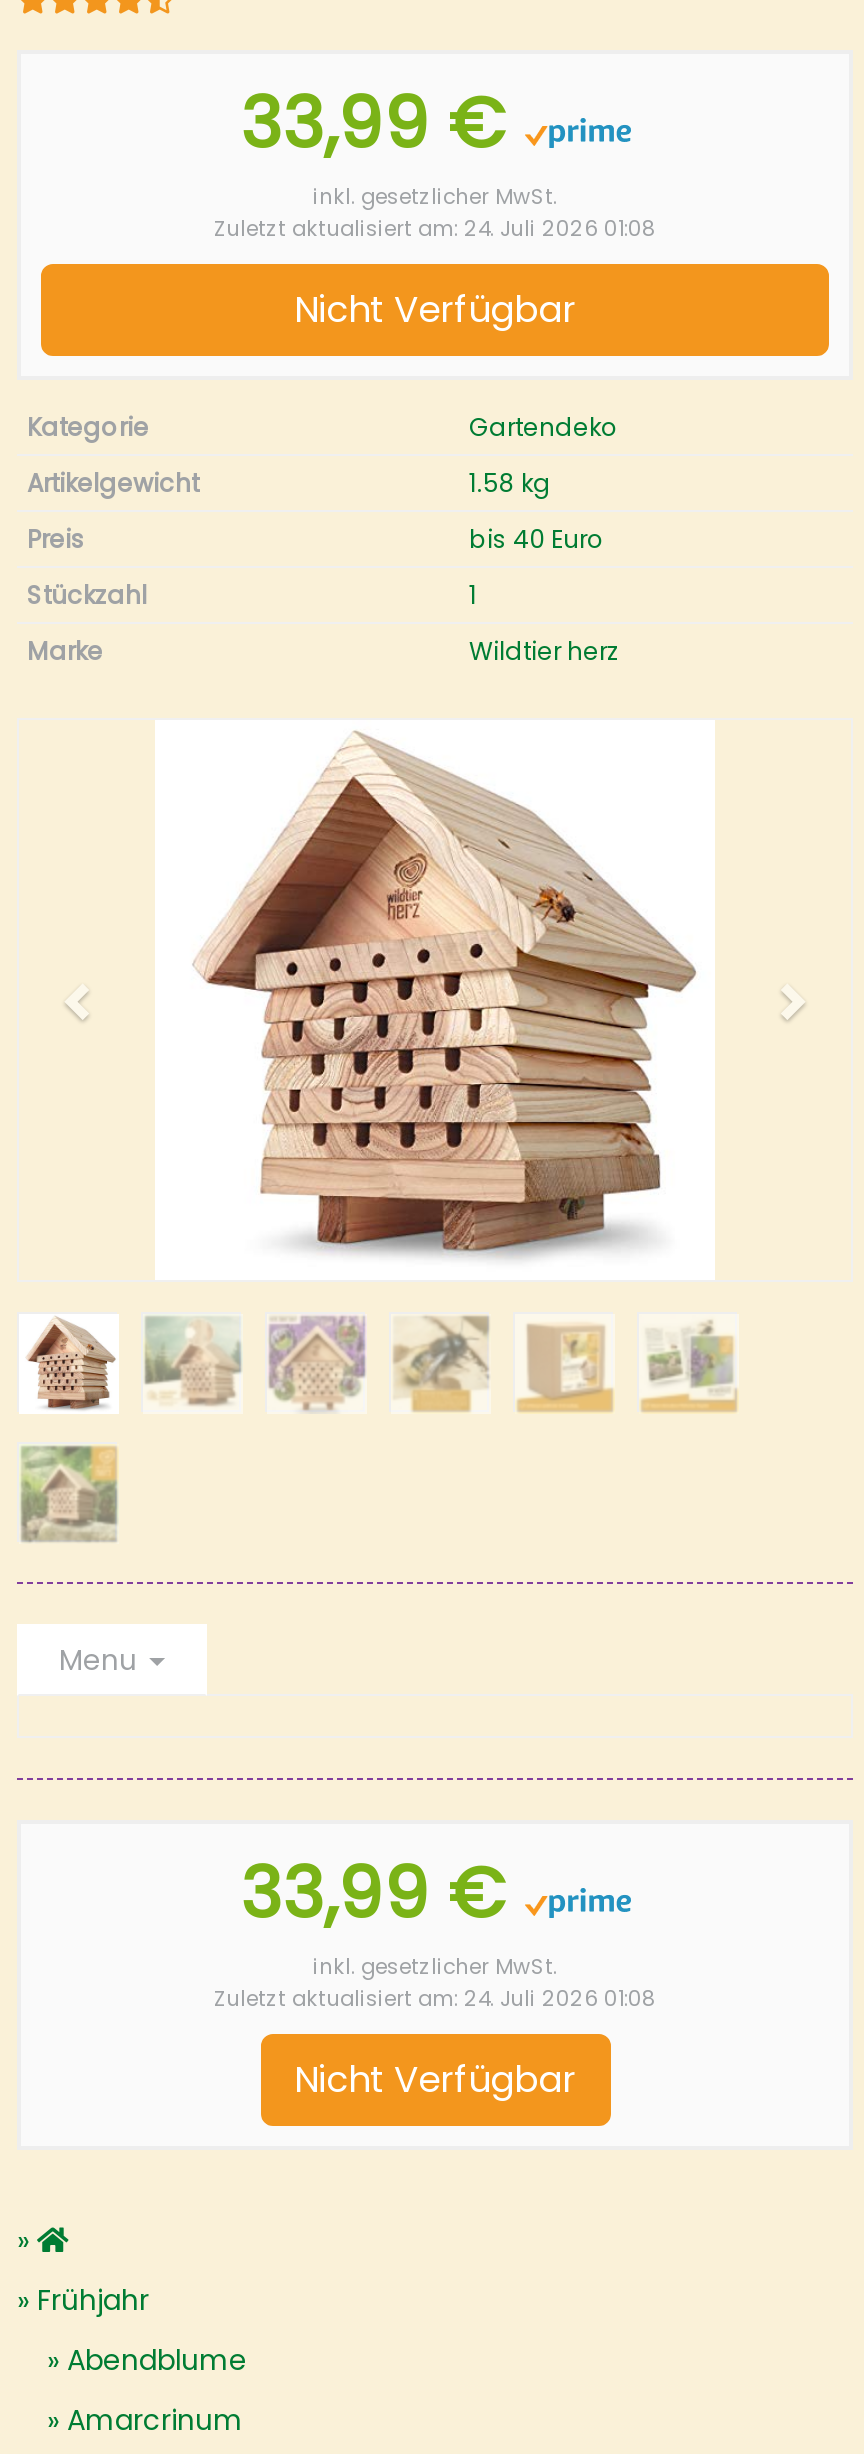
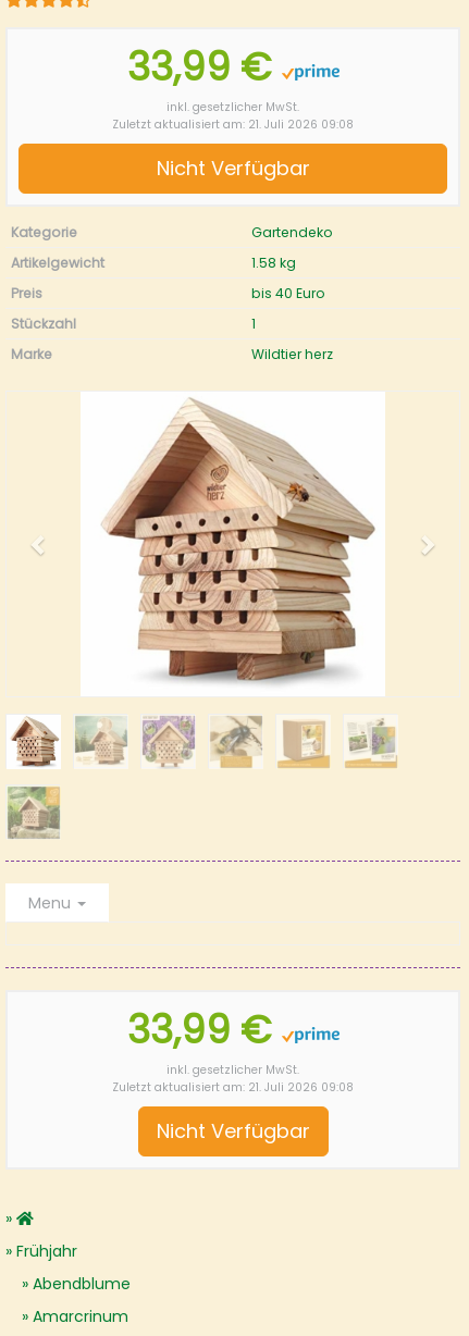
[214,214,656,244] Zuletzt aktualisiert am: 24. Juli 2026 01:08 -> [112,116,354,133] Zuletzt aktualisiert am: 21. Juli 2026 09:08
[214,1984,656,2014] Zuletzt aktualisiert am: 24. Juli 2026 01:08 -> [112,1079,354,1096] Zuletzt aktualisiert am: 21. Juli 2026 09:08

